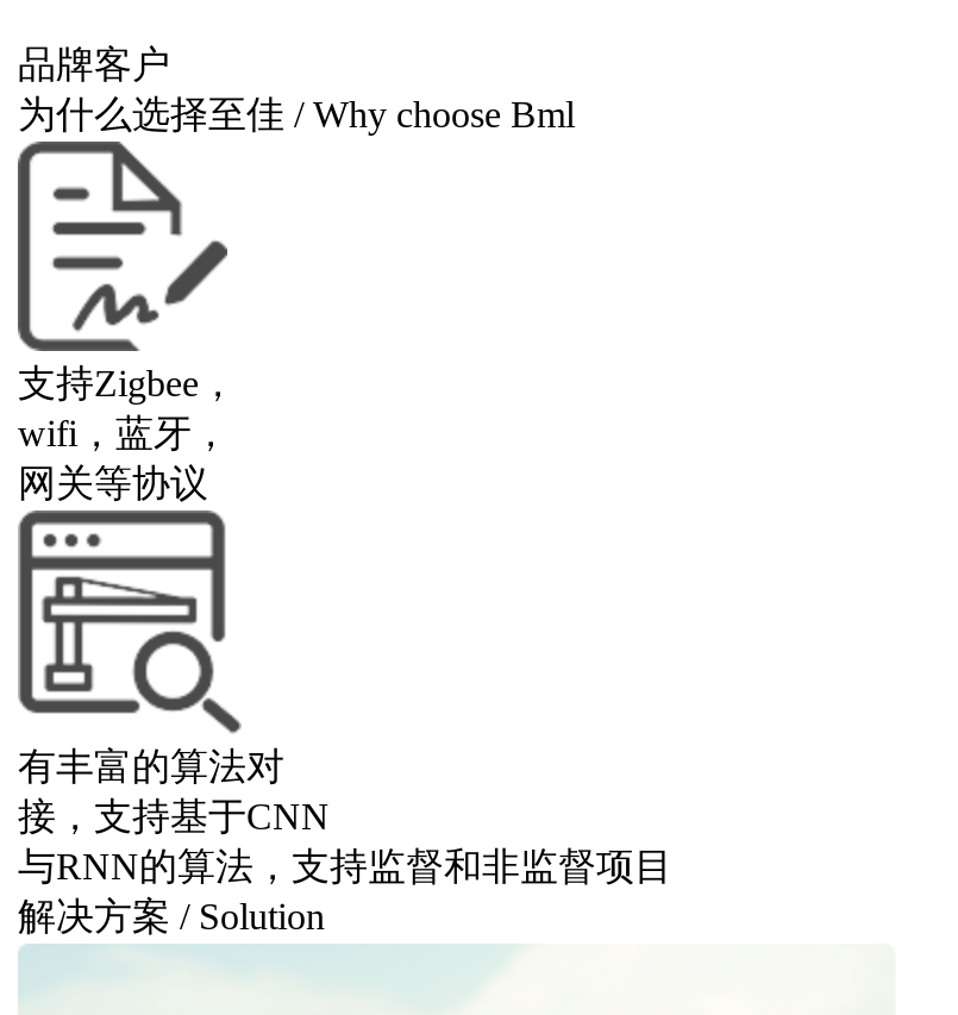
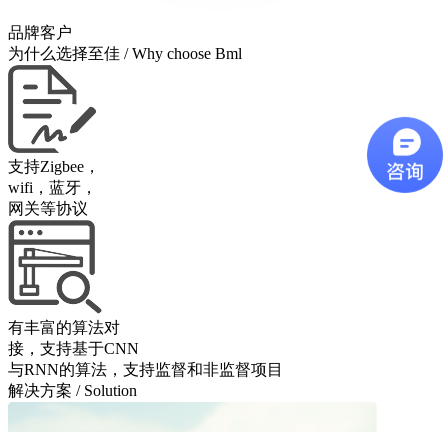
none -> [366,116,444,194] [image]

